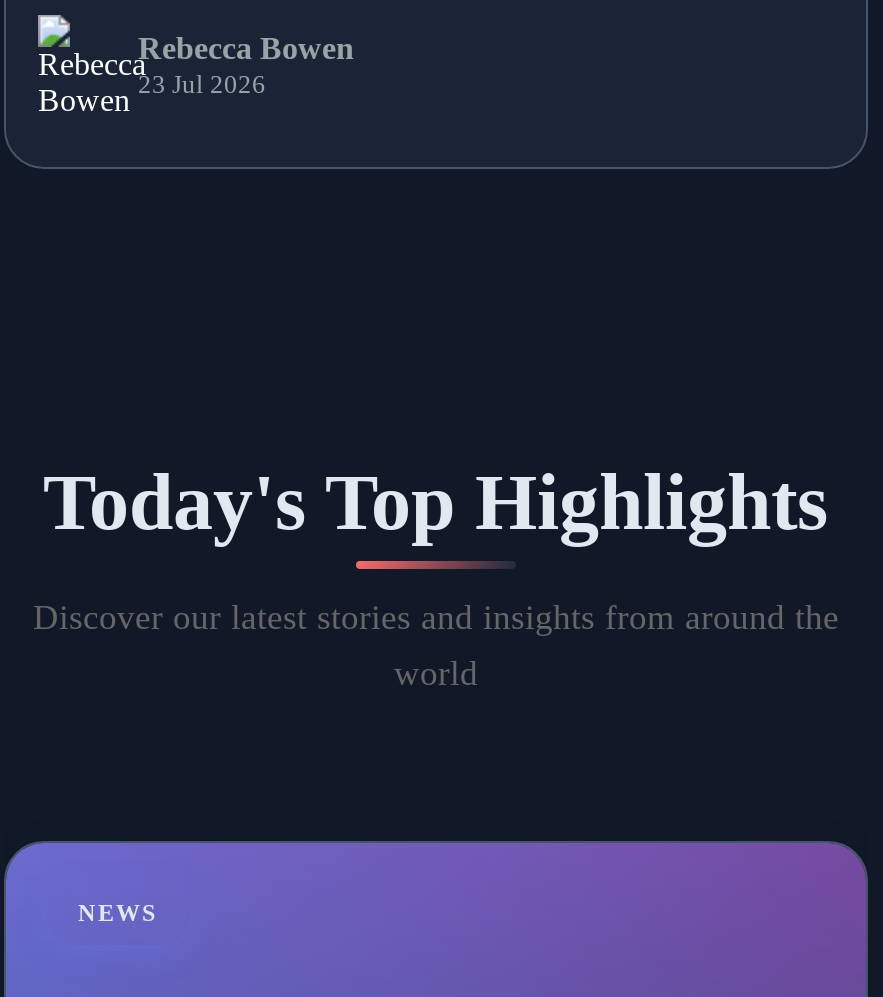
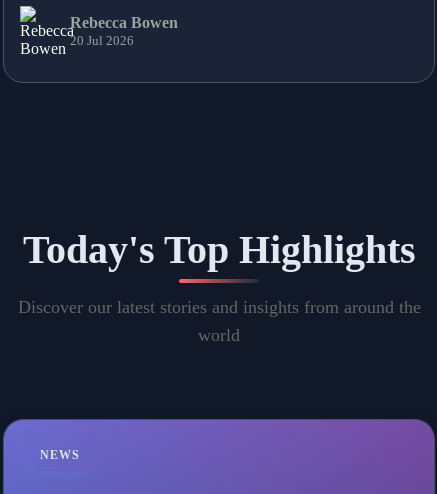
[138,72,266,100] 23 Jul 2026 -> [70,34,134,48] 20 Jul 2026

